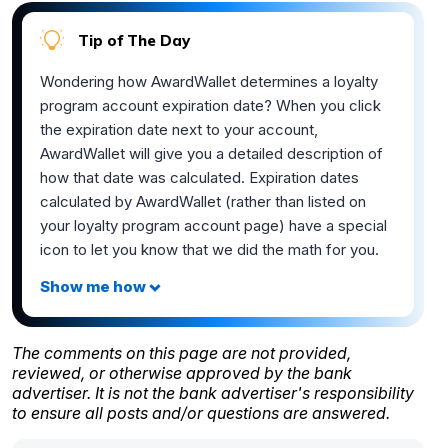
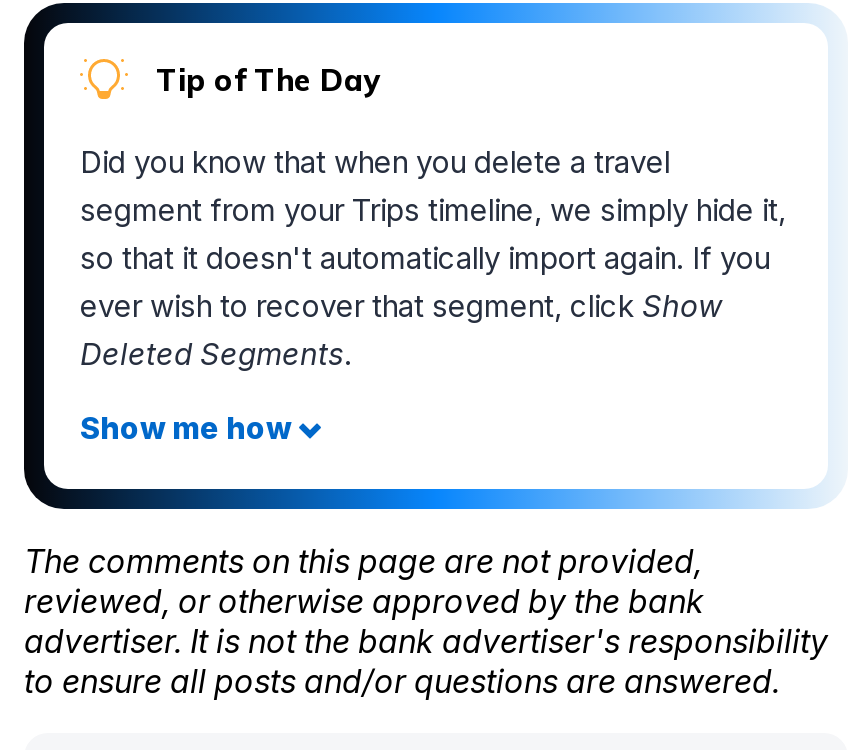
[40,72,387,259] Wondering how AwardWallet determines a loyalty | program account expiration date? When you click | the expiration date next to your account, | AwardWallet will give you a detailed description of | how that date was calculated. Expiration dates | calculated by AwardWallet (rather than listed on | your loyalty program account page) have a special | icon to let you know that we did the math for you. -> [80,143,786,373] Did you know that when you delete a travel | segment from your Trips timeline, we simply hide it, | so that it doesn't automatically import again. If you | ever wish to recover that segment, click Show | Deleted Segments.

